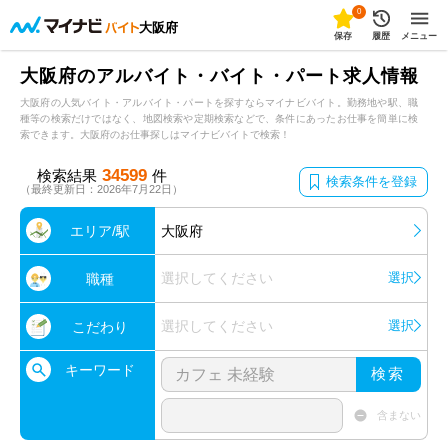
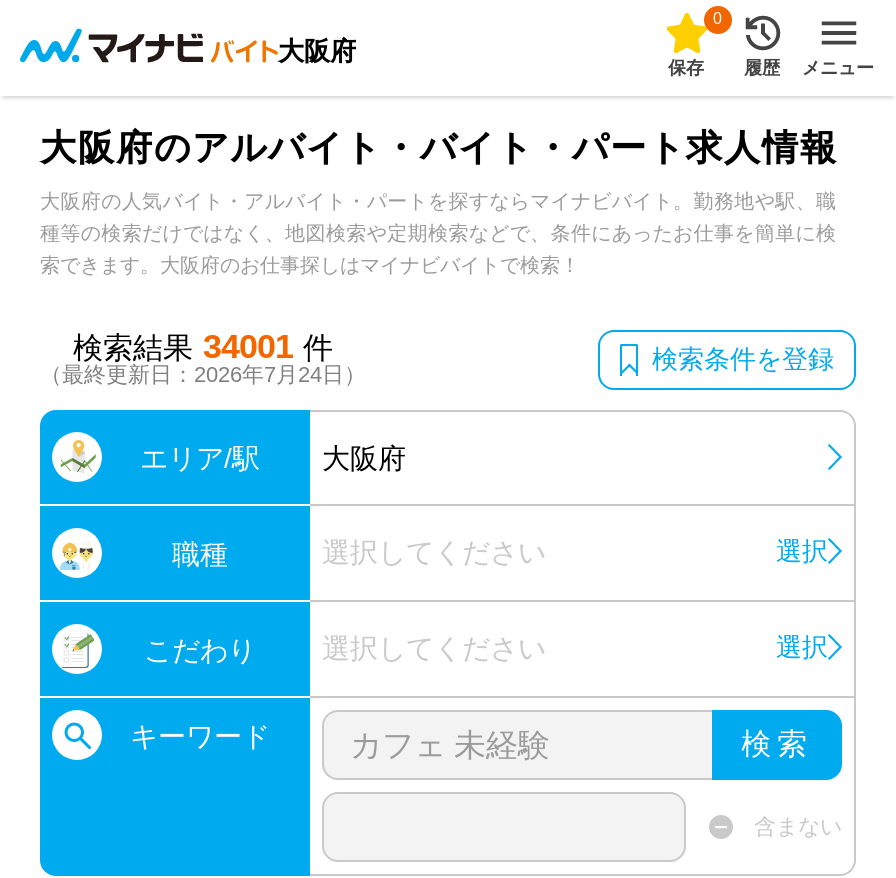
[36,166,166,185] 検索結果 34599 件 -> [73,328,333,366] 検索結果 34001 件
[20,183,183,195] （最終更新日：2026年7月22日） -> [40,362,366,386] （最終更新日：2026年7月24日）

